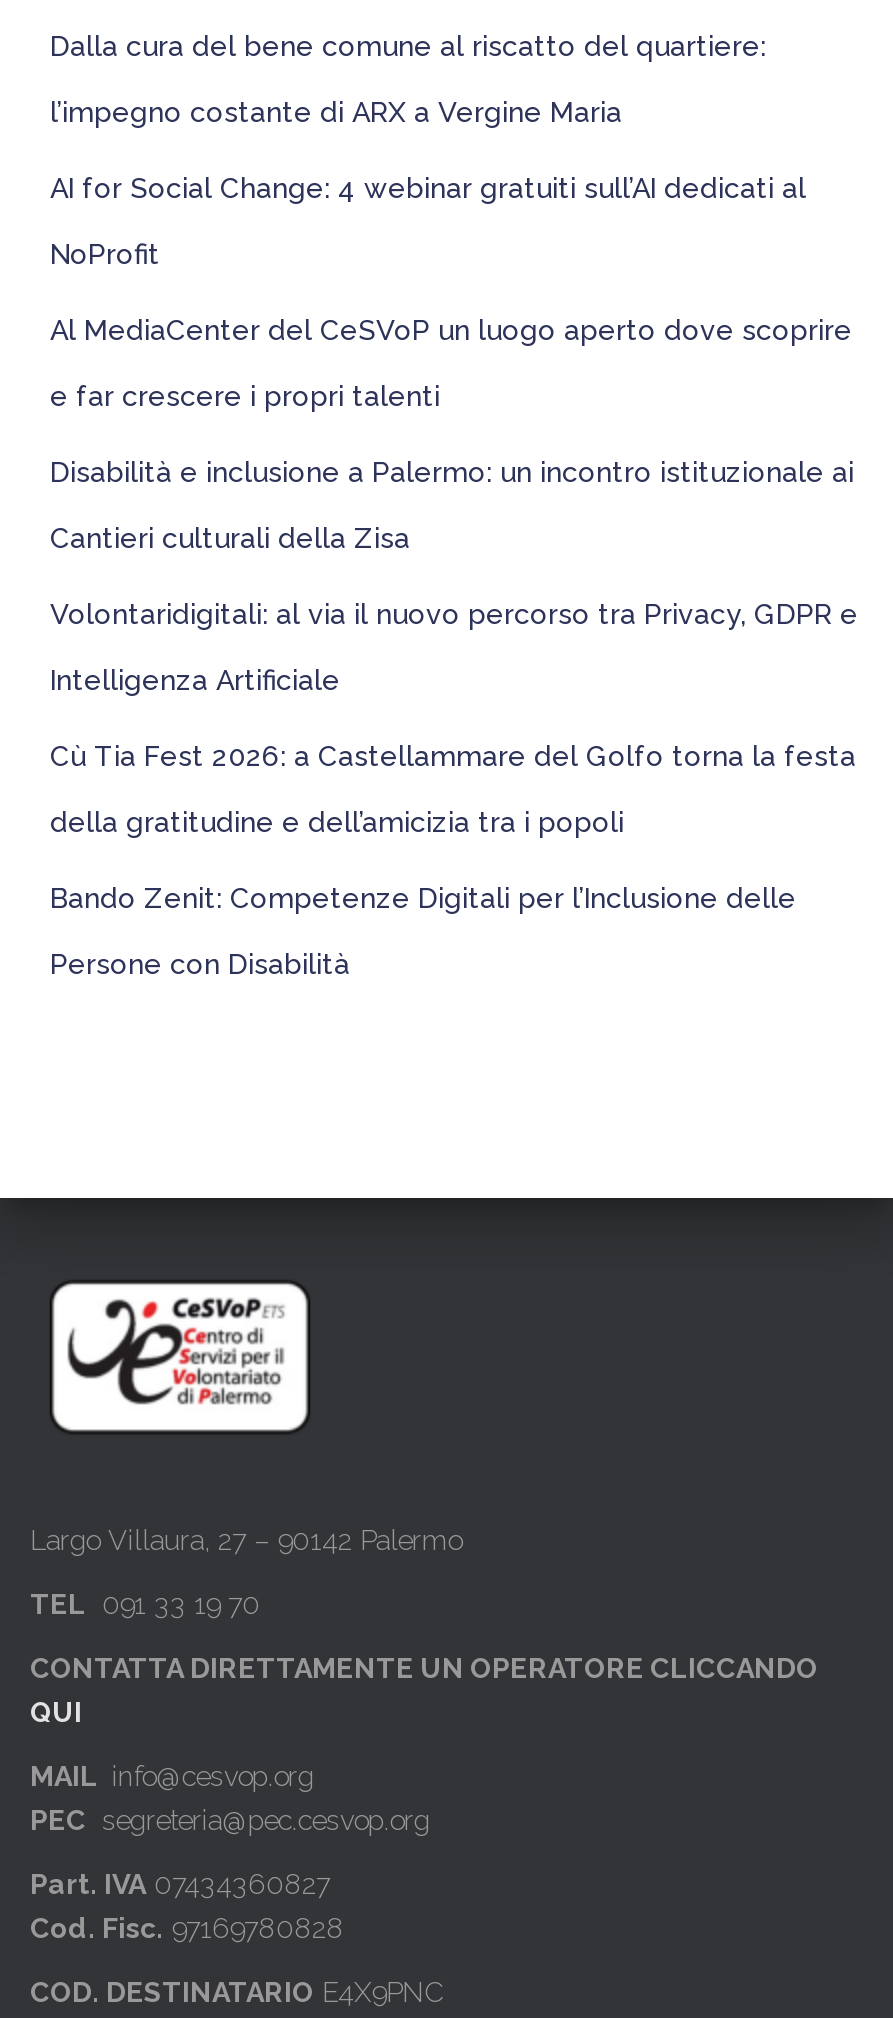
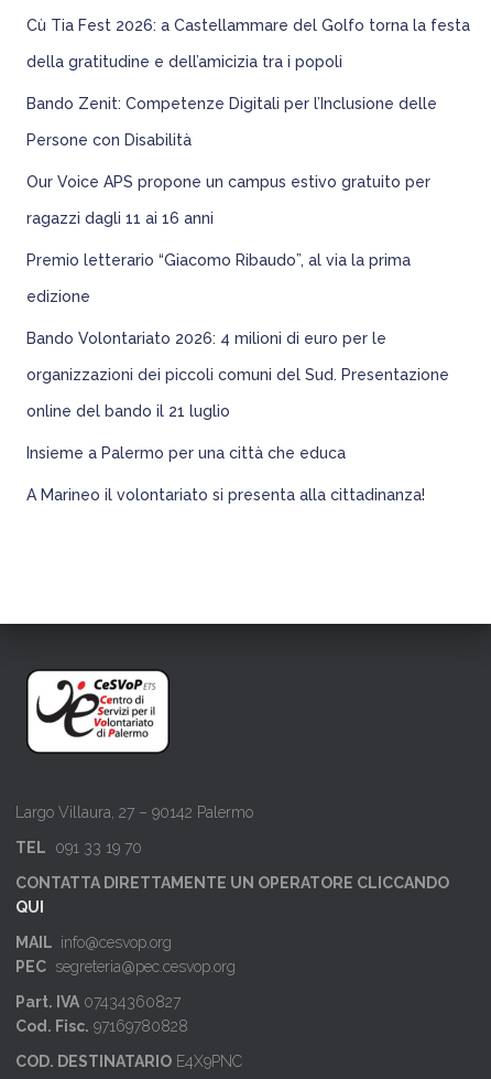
[50,29,858,695] Dalla cura del bene comune al riscatto del quartiere: | l’impegno costante di ARX a Vergine Maria | AI for Social Change: 4 webinar gratuiti sull’AI dedicati al | NoProfit | Al MediaCenter del CeSVoP un luogo aperto dove scoprire | e far crescere i propri talenti | Disabilità e inclusione a Palermo: un incontro istituzionale ai | Cantieri culturali della Zisa | Volontaridigitali: al via il nuovo percorso tra Privacy, GDPR e | Intelligenza Artificiale -> none
moved [50,739,856,979] -> [26,16,470,148]: Cù Tia Fest 2026: a Castellammare del Golfo torna la festa | della gratitudine e dell’amicizia tra i popoli | Bando Zenit: Competenze Digitali per l’Inclusione delle | Persone con Disabilità
none -> [26,173,449,503] Our Voice APS propone un campus estivo gratuito per | ragazzi dagli 11 ai 16 anni | Premio letterario “Giacomo Ribaudo”, al via la prima | edizione | Bando Volontariato 2026: 4 milioni di euro per le | organizzazioni dei piccoli comuni del Sud. Presentazione | online del bando il 21 luglio | Insieme a Palermo per una città che educa | A Marineo il volontariato si presenta alla cittadinanza!

